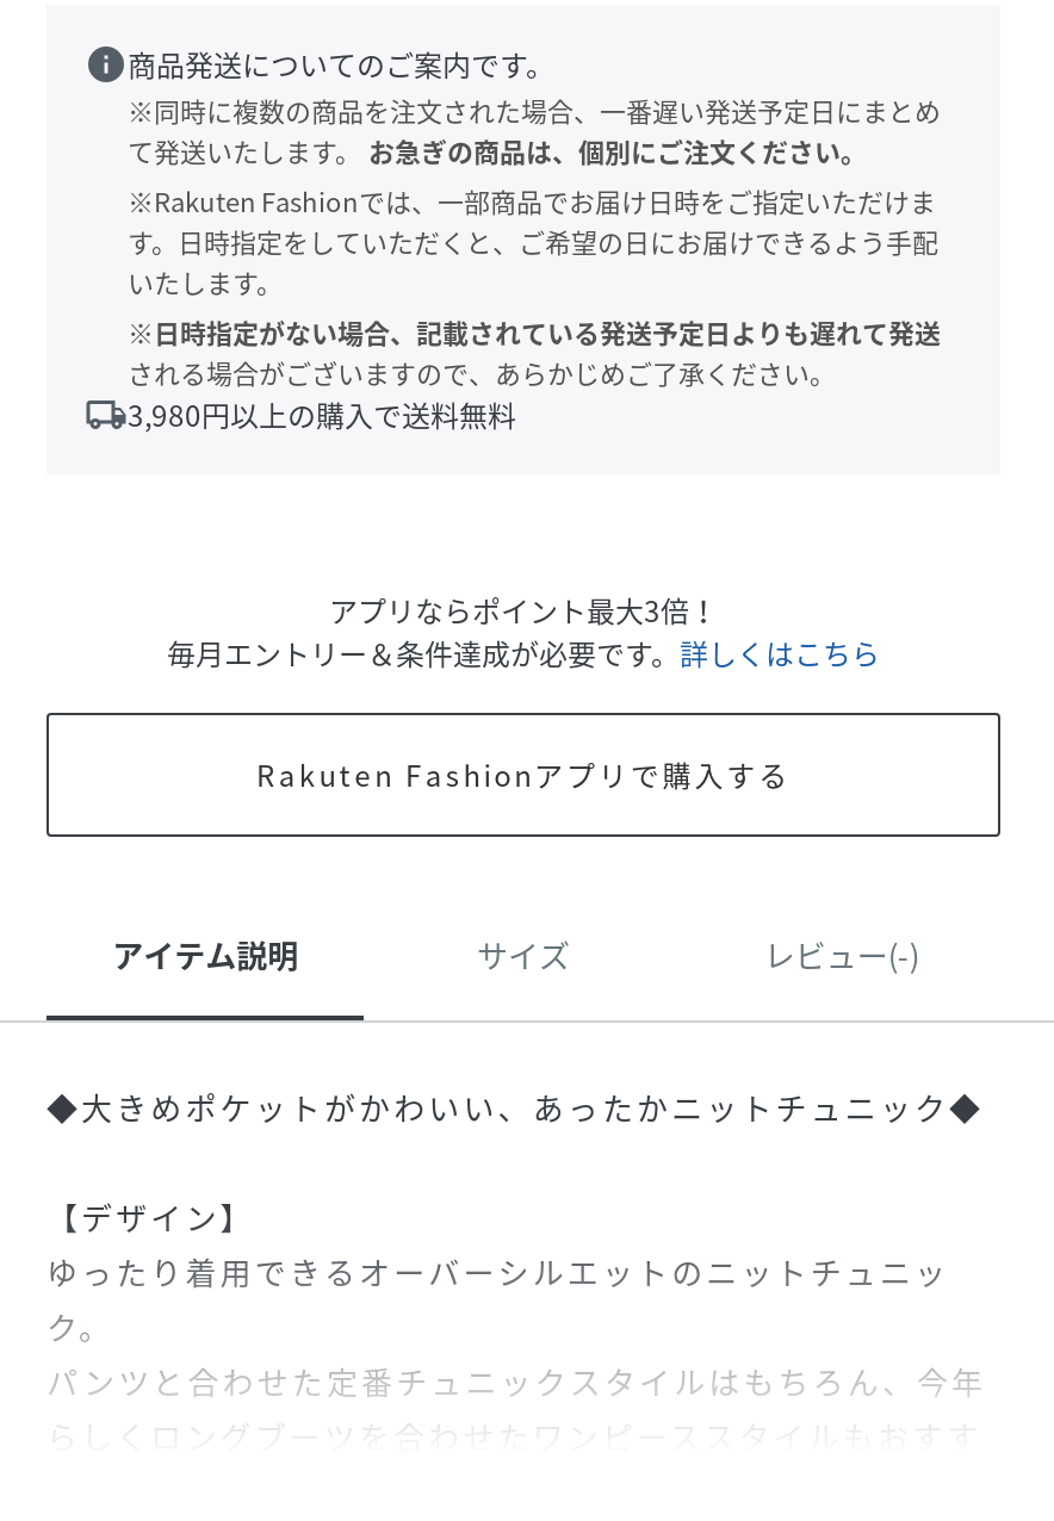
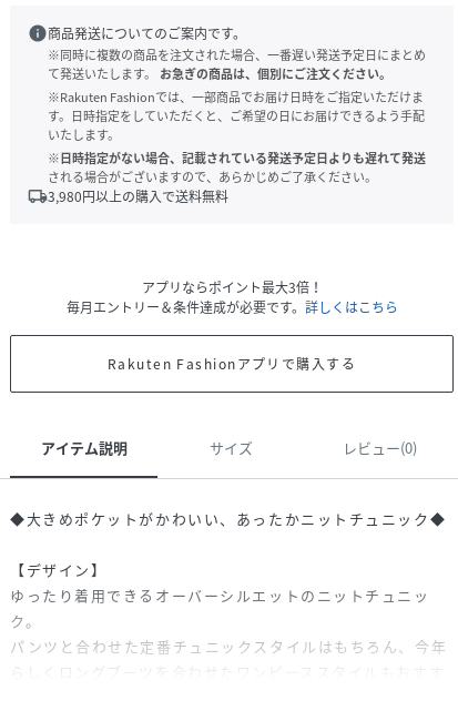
[764,932,919,977] レビュー(-) -> [342,437,417,458] レビュー(0)

